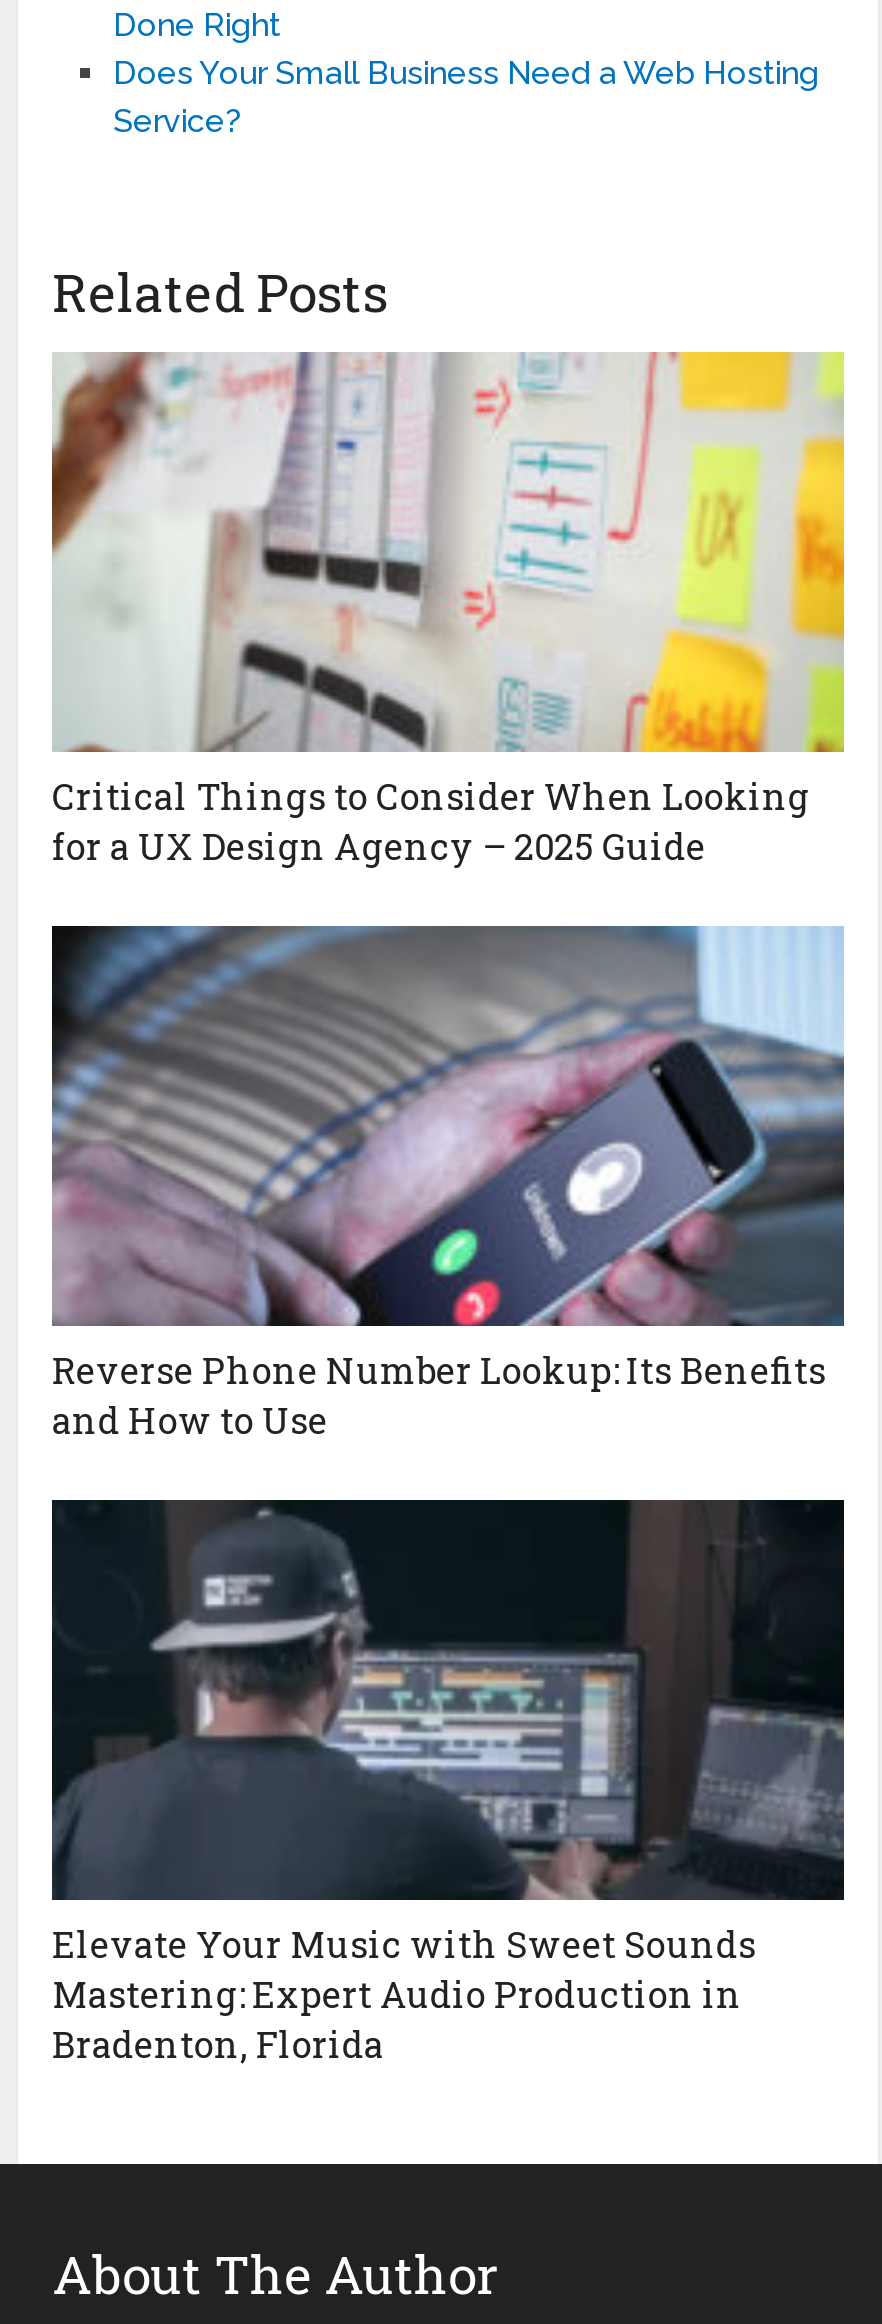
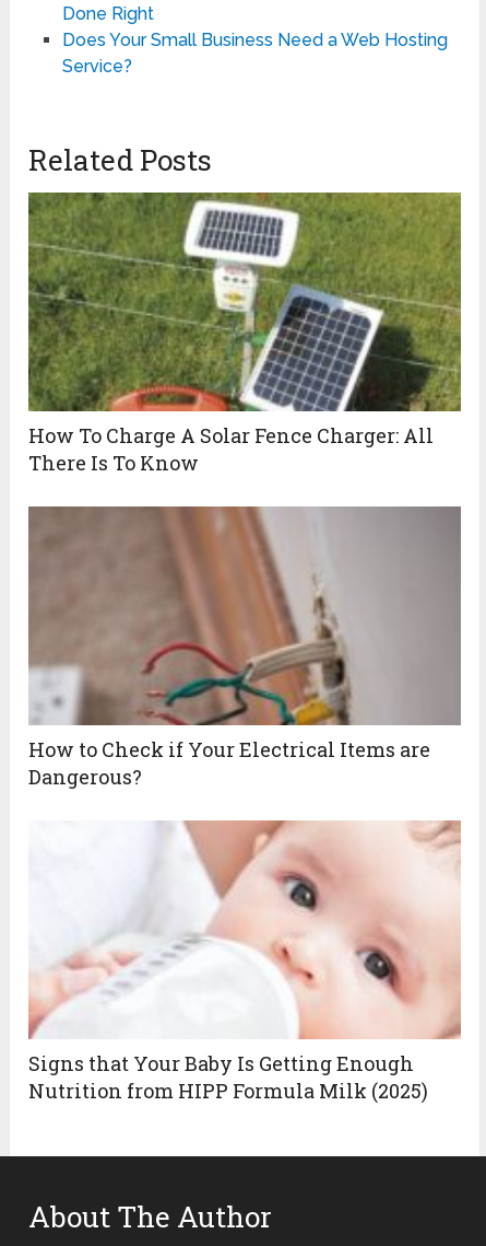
[52,350,846,870] [image] | Critical Things to Consider When Looking | for a UX Design Agency – 2025 Guide -> [27,191,462,476] [image] | How To Charge A Solar Fence Charger: All | There Is To Know
[50,926,846,1444] [image] | Reverse Phone Number Lookup: Its Benefits | and How to Use -> [27,505,461,790] [image] | How to Check if Your Electrical Items are | Dangerous?
[50,1498,846,2068] [image] | Elevate Your Music with Sweet Sounds | Mastering: Expert Audio Production in | Bradenton, Florida -> [28,819,462,1104] [image] | Signs that Your Baby Is Getting Enough | Nutrition from HIPP Formula Milk (2025)

